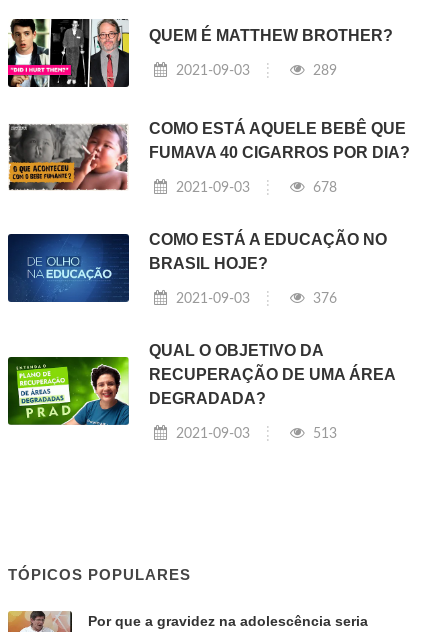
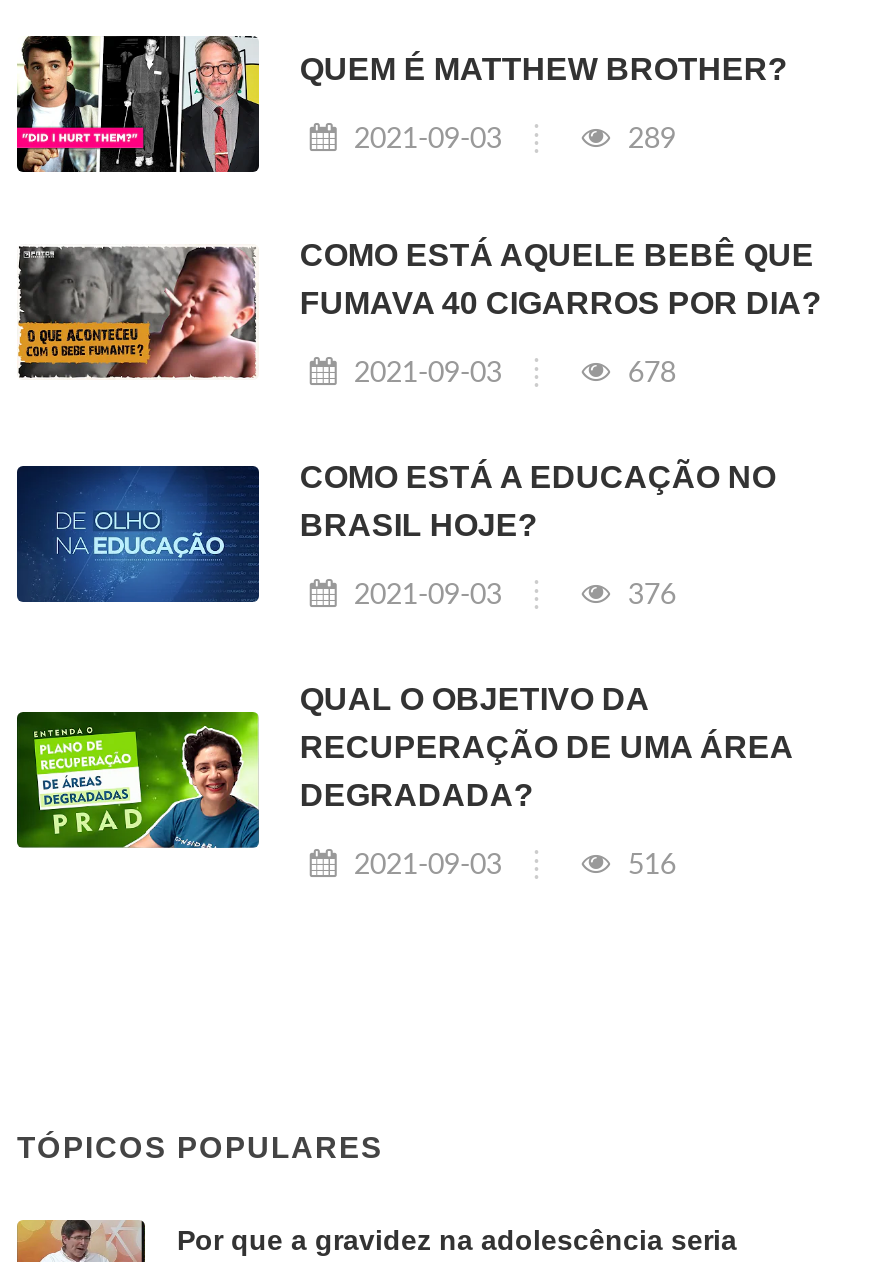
[309,426,337,441] 513 -> [620,850,676,880] 516

